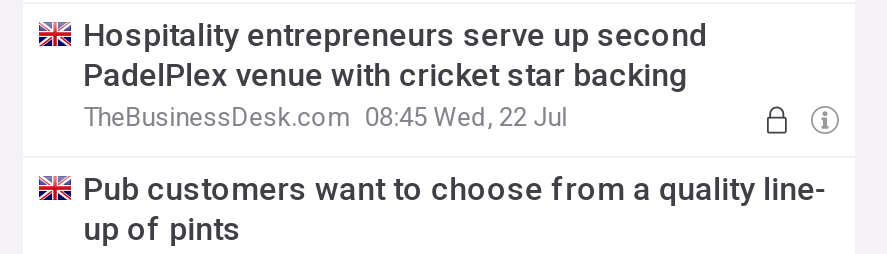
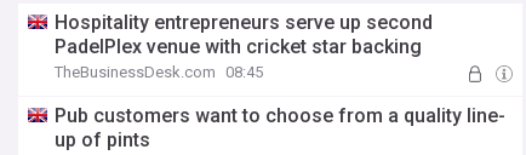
[83,102,567,132] TheBusinessDesk.com 08:45 Wed, 22 Jul -> [55,63,263,81] TheBusinessDesk.com 08:45

